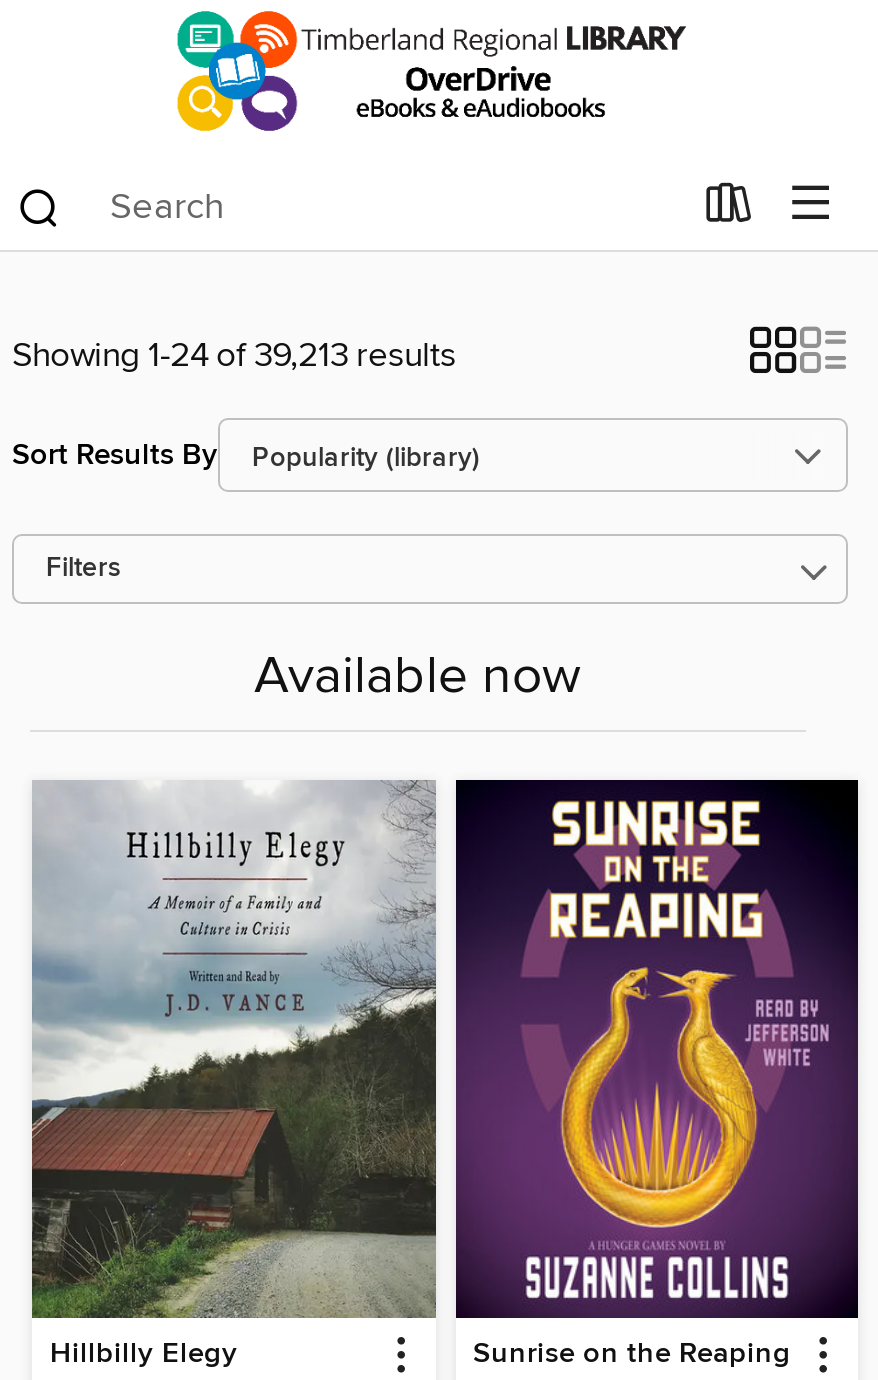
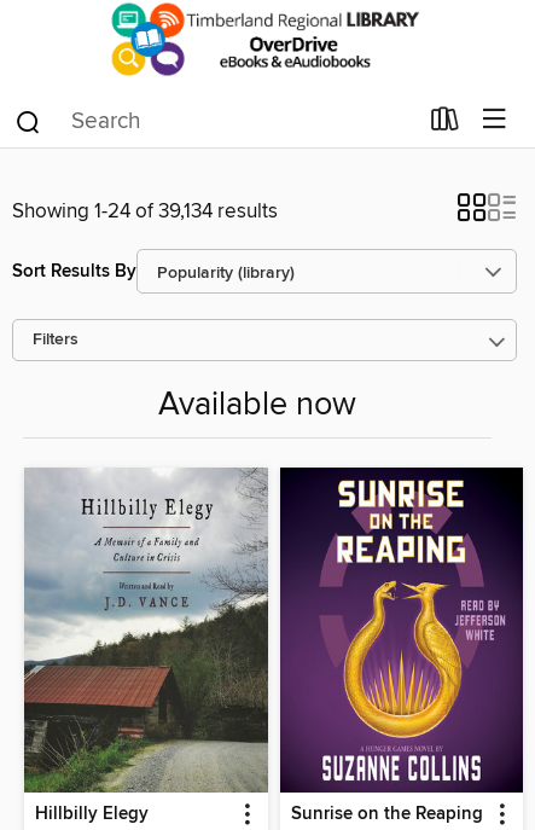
[12,334,456,378] Showing 1-24 of 39,213 results -> [12,198,278,225] Showing 1-24 of 39,134 results

